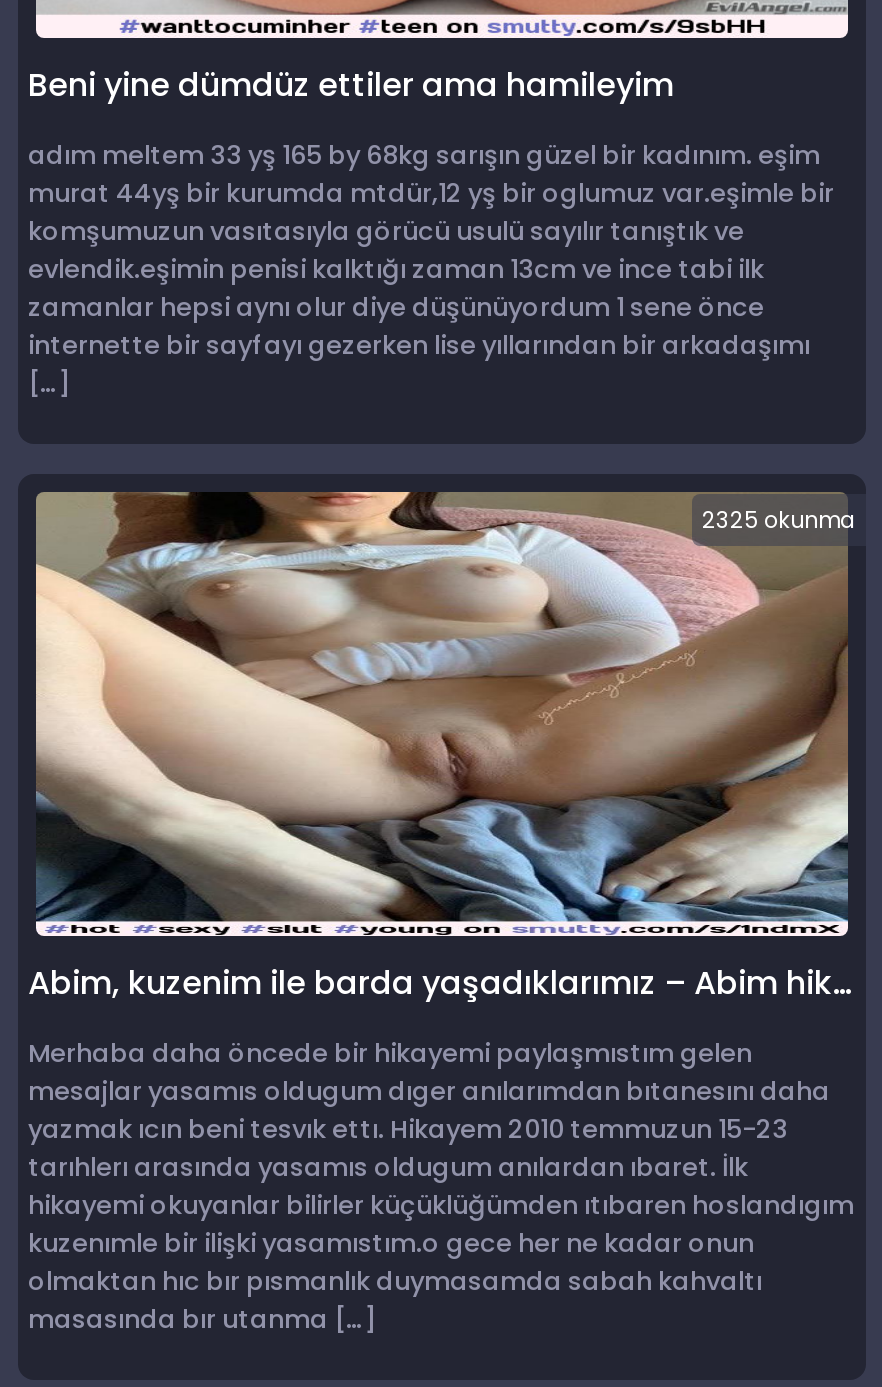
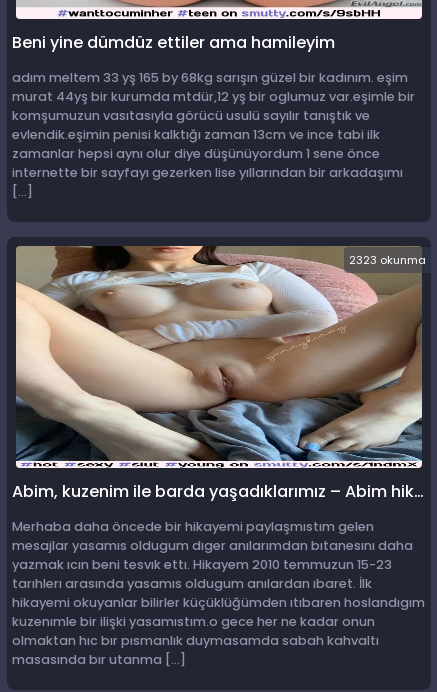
[702,504,856,536] 2325 okunma -> [349,252,426,268] 2323 okunma

